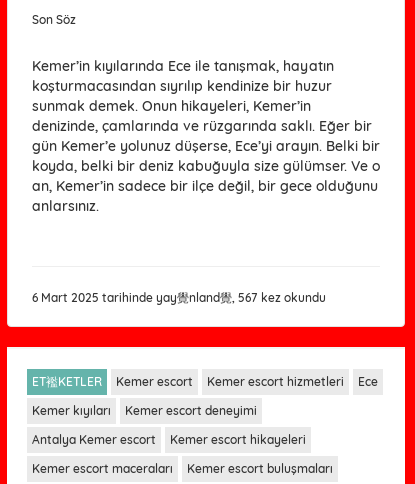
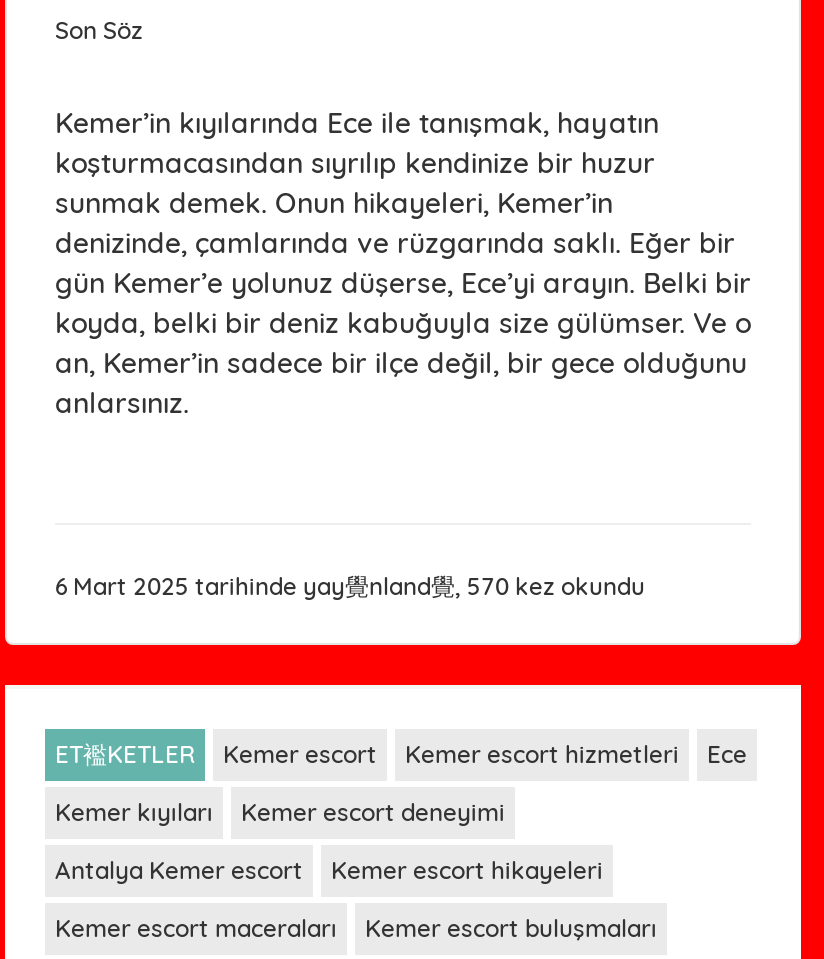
[32,290,326,305] 6 Mart 2025 tarihinde yay覺nland覺, 567 kez okundu -> [55,571,645,601] 6 Mart 2025 tarihinde yay覺nland覺, 570 kez okundu

